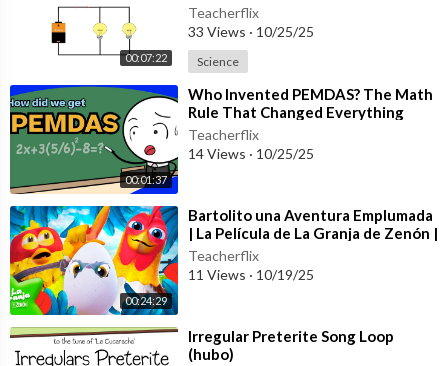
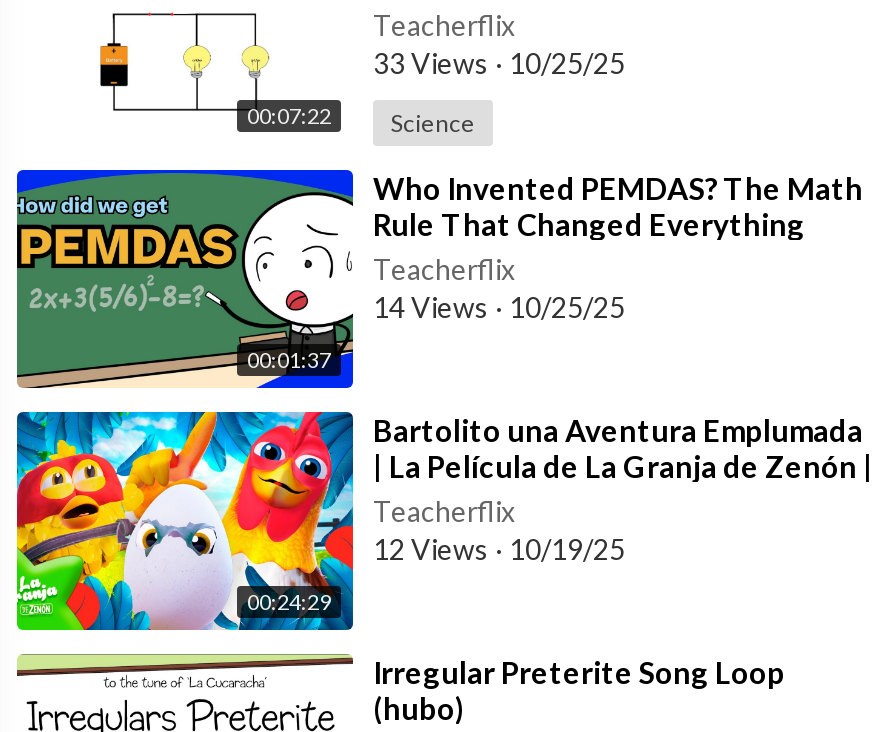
[188,266,314,283] 11 Views · 10/19/25 -> [373,532,625,566] 12 Views · 10/19/25

